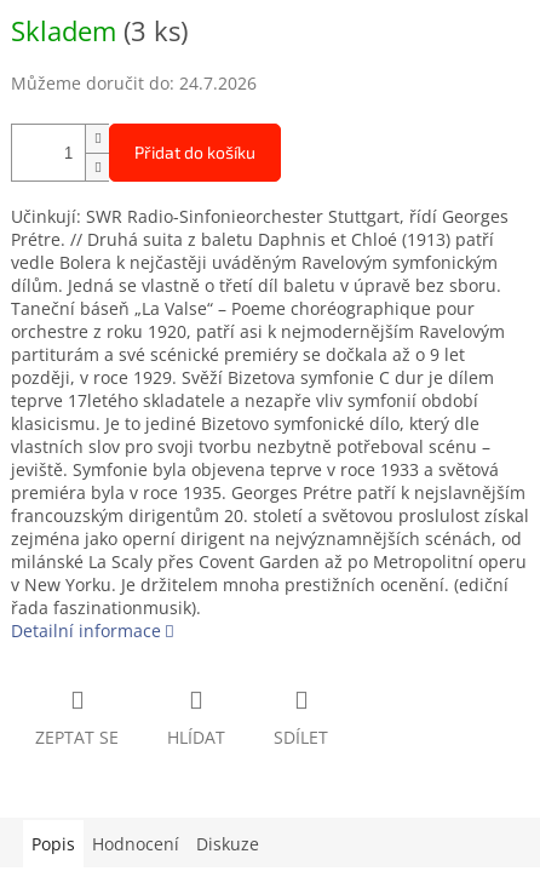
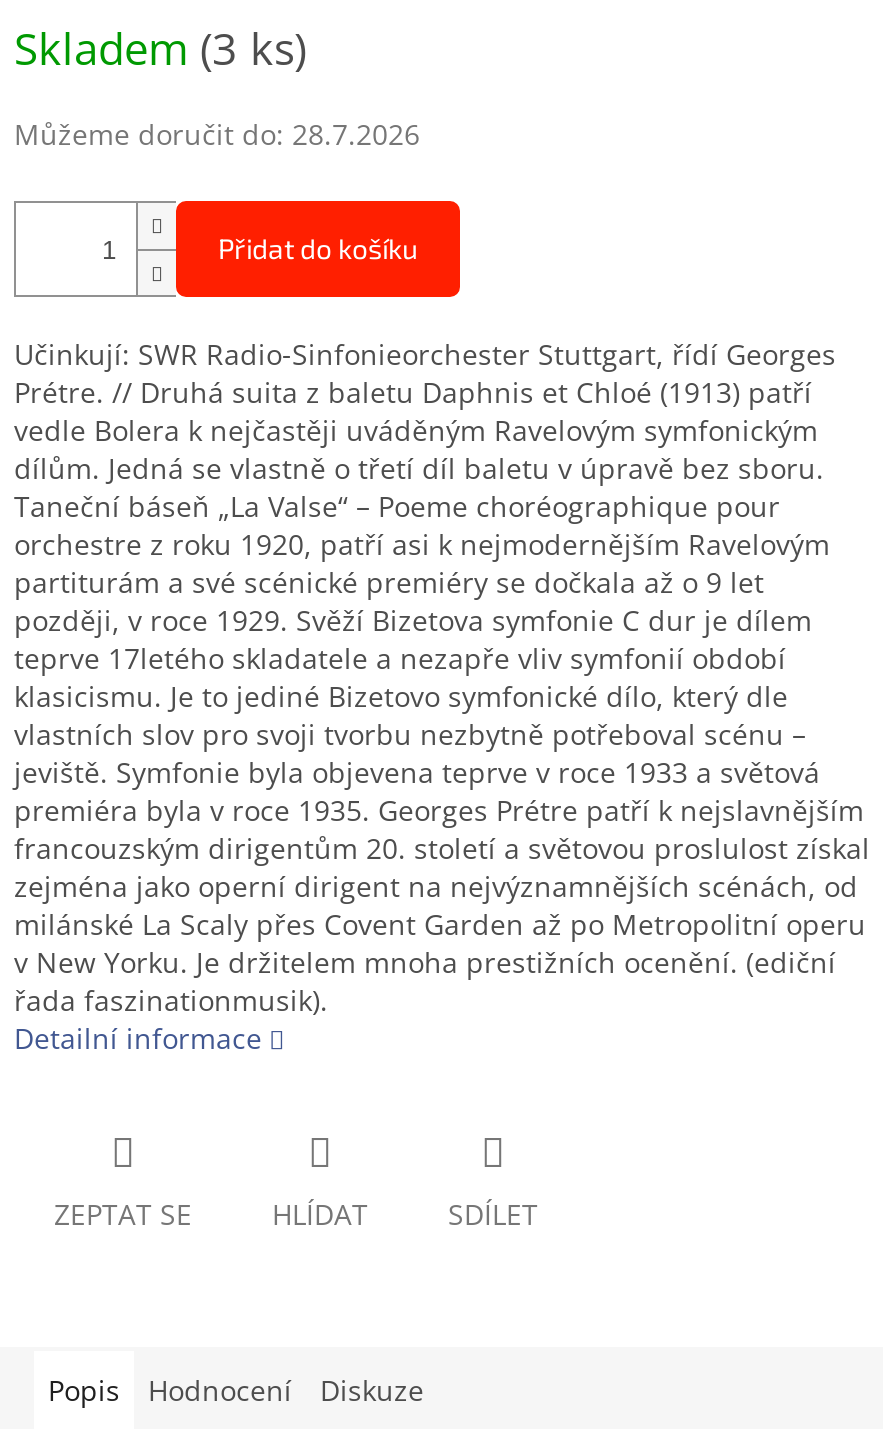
[11,72,257,95] Můžeme doručit do: 24.7.2026 -> [14,116,420,154] Můžeme doručit do: 28.7.2026

